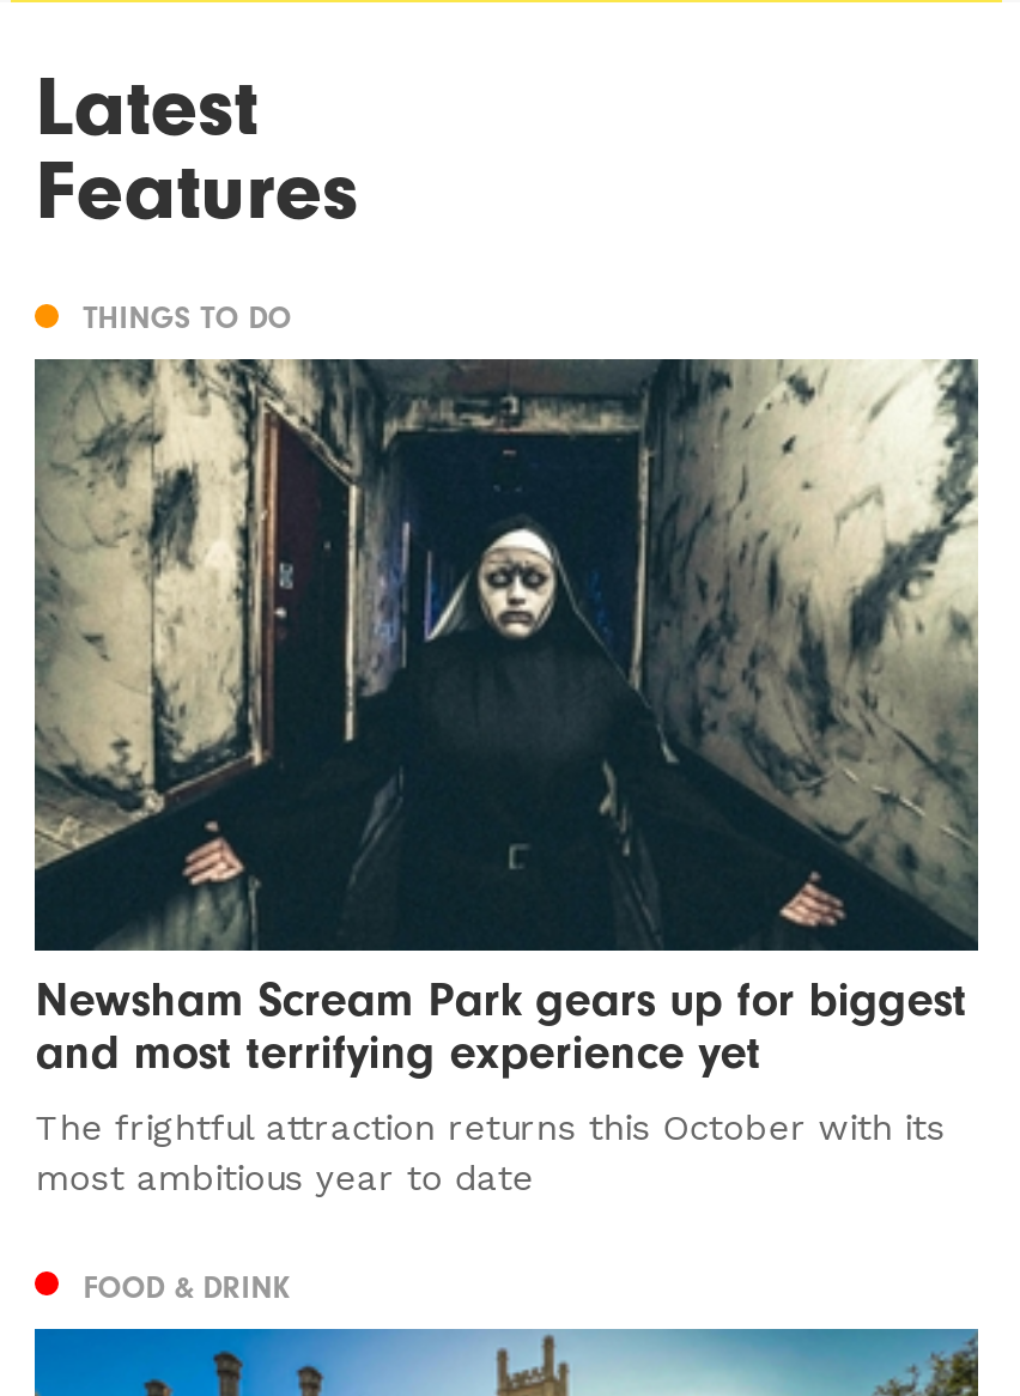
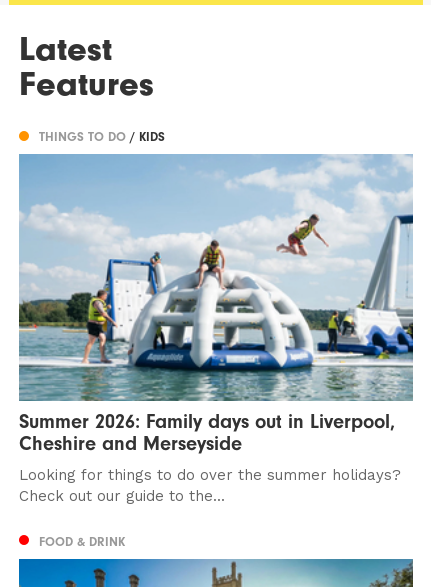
[83,300,291,336] THINGS TO DO -> [39,129,165,144] THINGS TO DO / KIDS
[32,357,980,1080] [image] | Newsham Scream Park gears up for biggest | and most terrifying experience yet -> [18,153,414,455] [image] | Summer 2026: Family days out in Liverpool, | Cheshire and Merseyside
[35,1106,945,1200] The frightful attraction returns this October with its | most ambitious year to date -> [19,466,401,505] Looking for things to do over the summer holidays? | Check out our guide to the...

